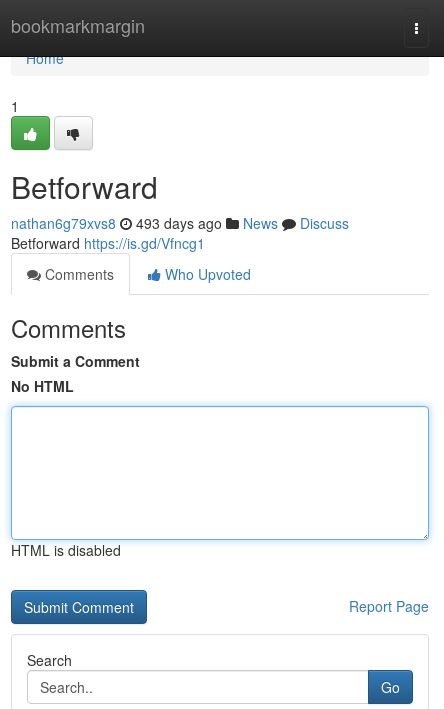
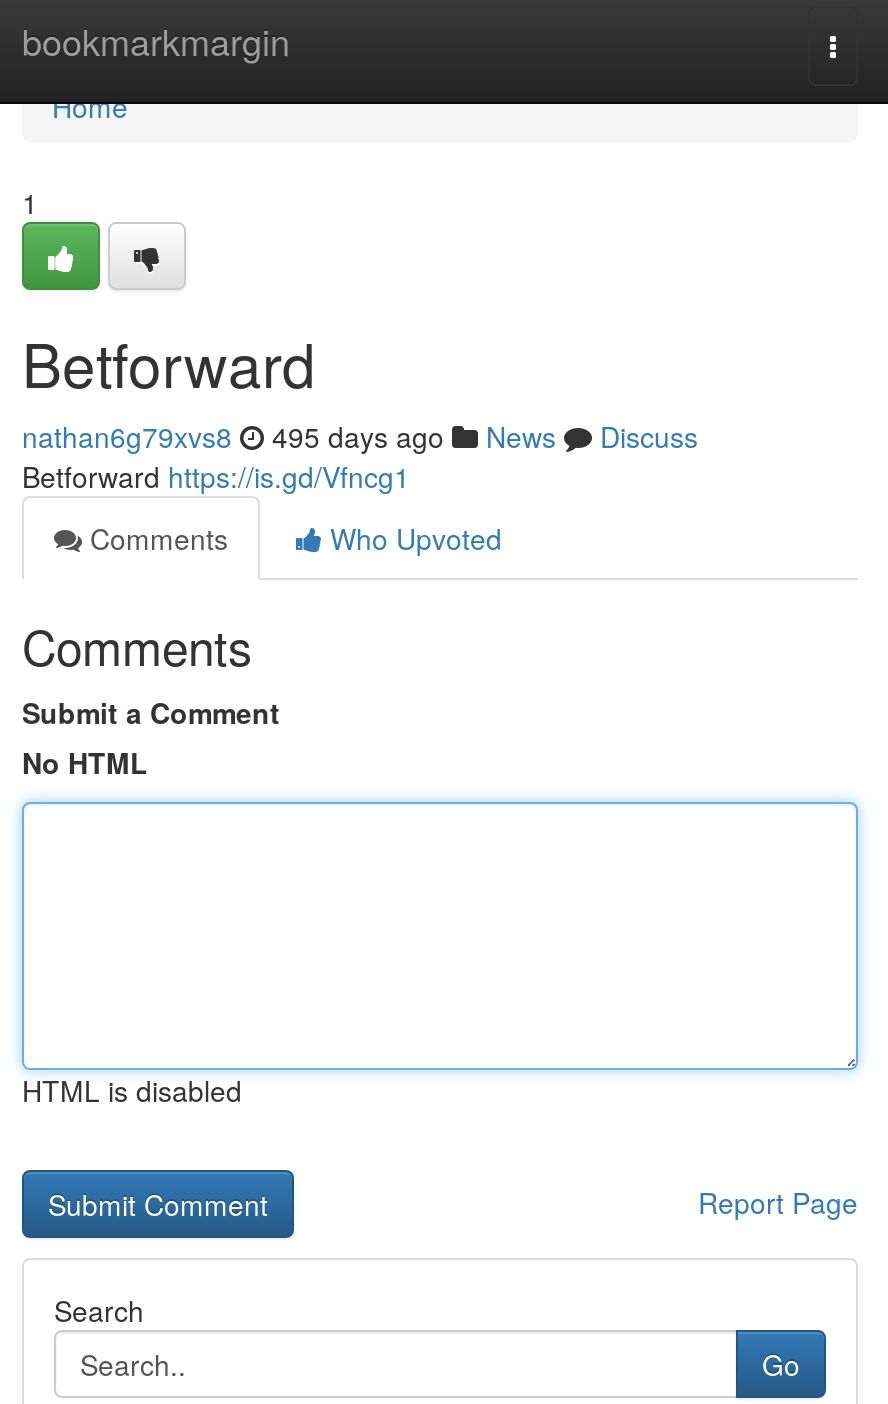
[11,213,349,233] nathan6g79xvs8 493 days ago News Discuss -> [22,416,698,456] nathan6g79xvs8 495 days ago News Discuss

